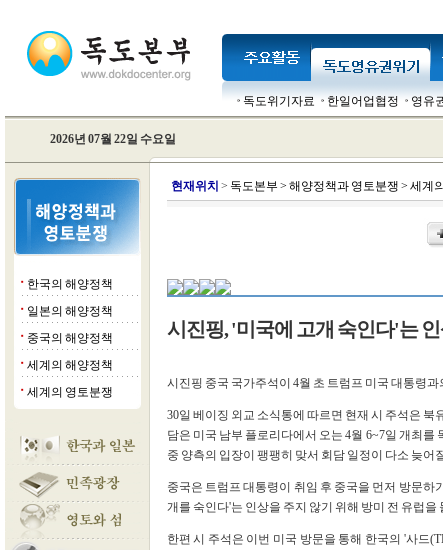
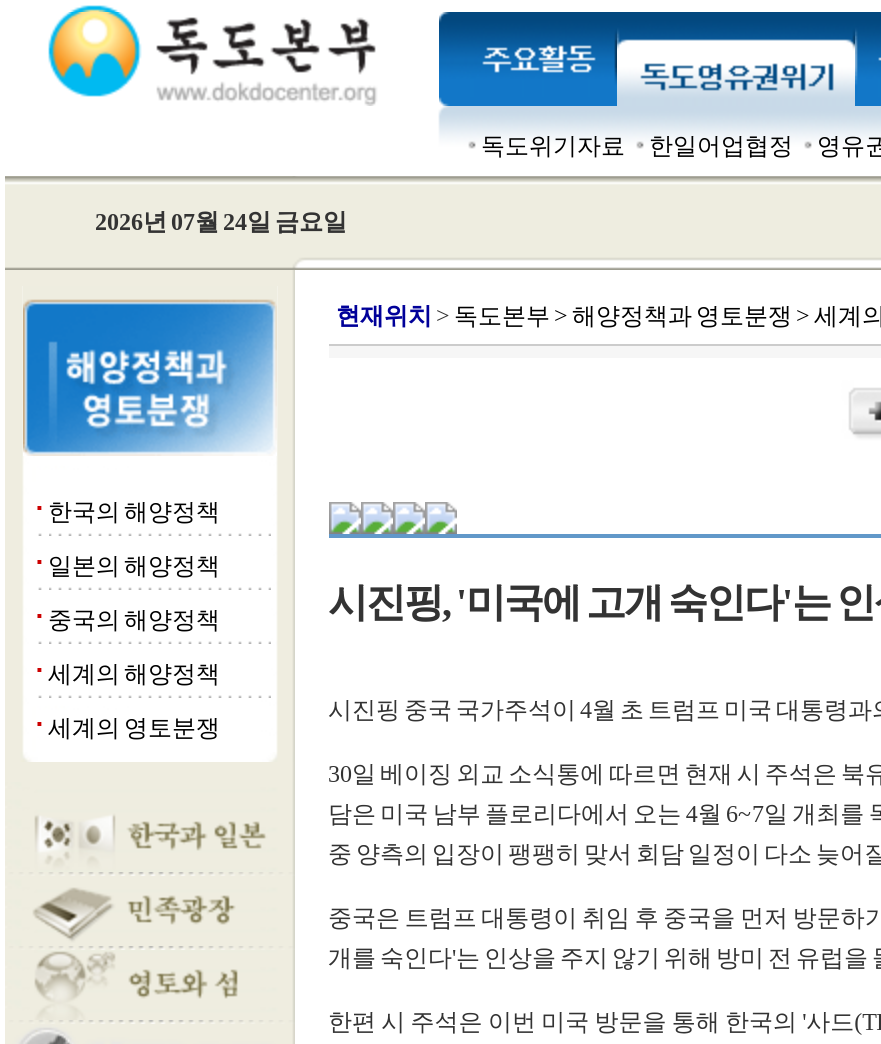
[50,132,176,146] 2026년 07월 22일 수요일 -> [95,208,347,236] 2026년 07월 24일 금요일

